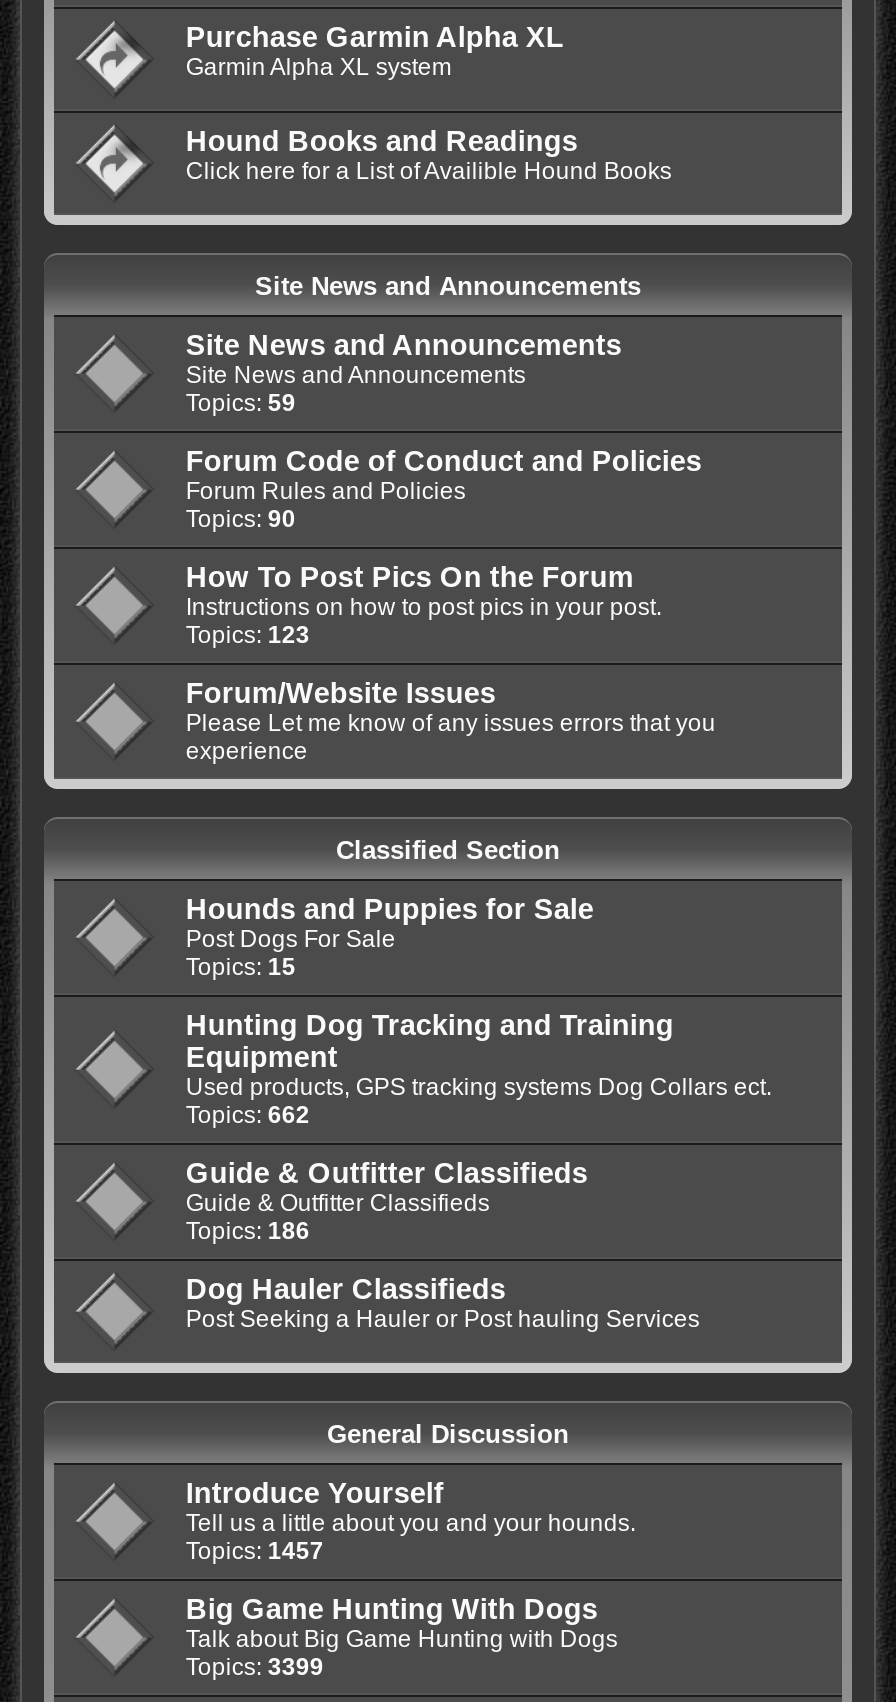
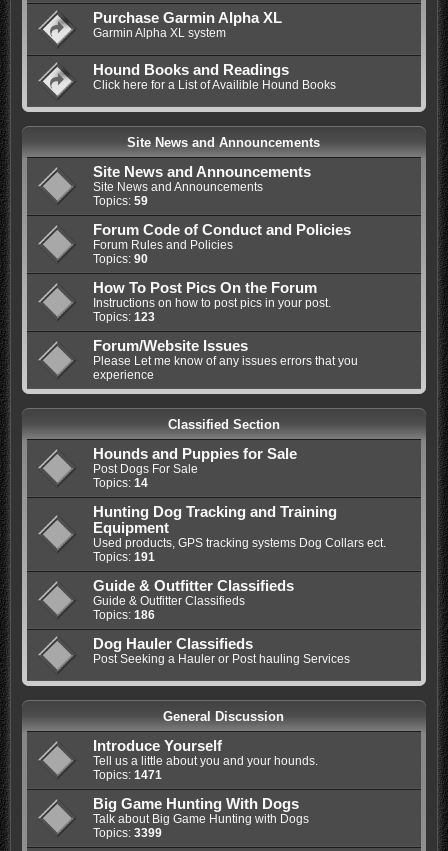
[186,953,296,981] Topics: 15 -> [93,476,148,490] Topics: 14
[186,1101,310,1129] Topics: 662 -> [93,550,155,564] Topics: 191
[186,1537,324,1565] Topics: 1457 -> [93,768,162,782] Topics: 1471

